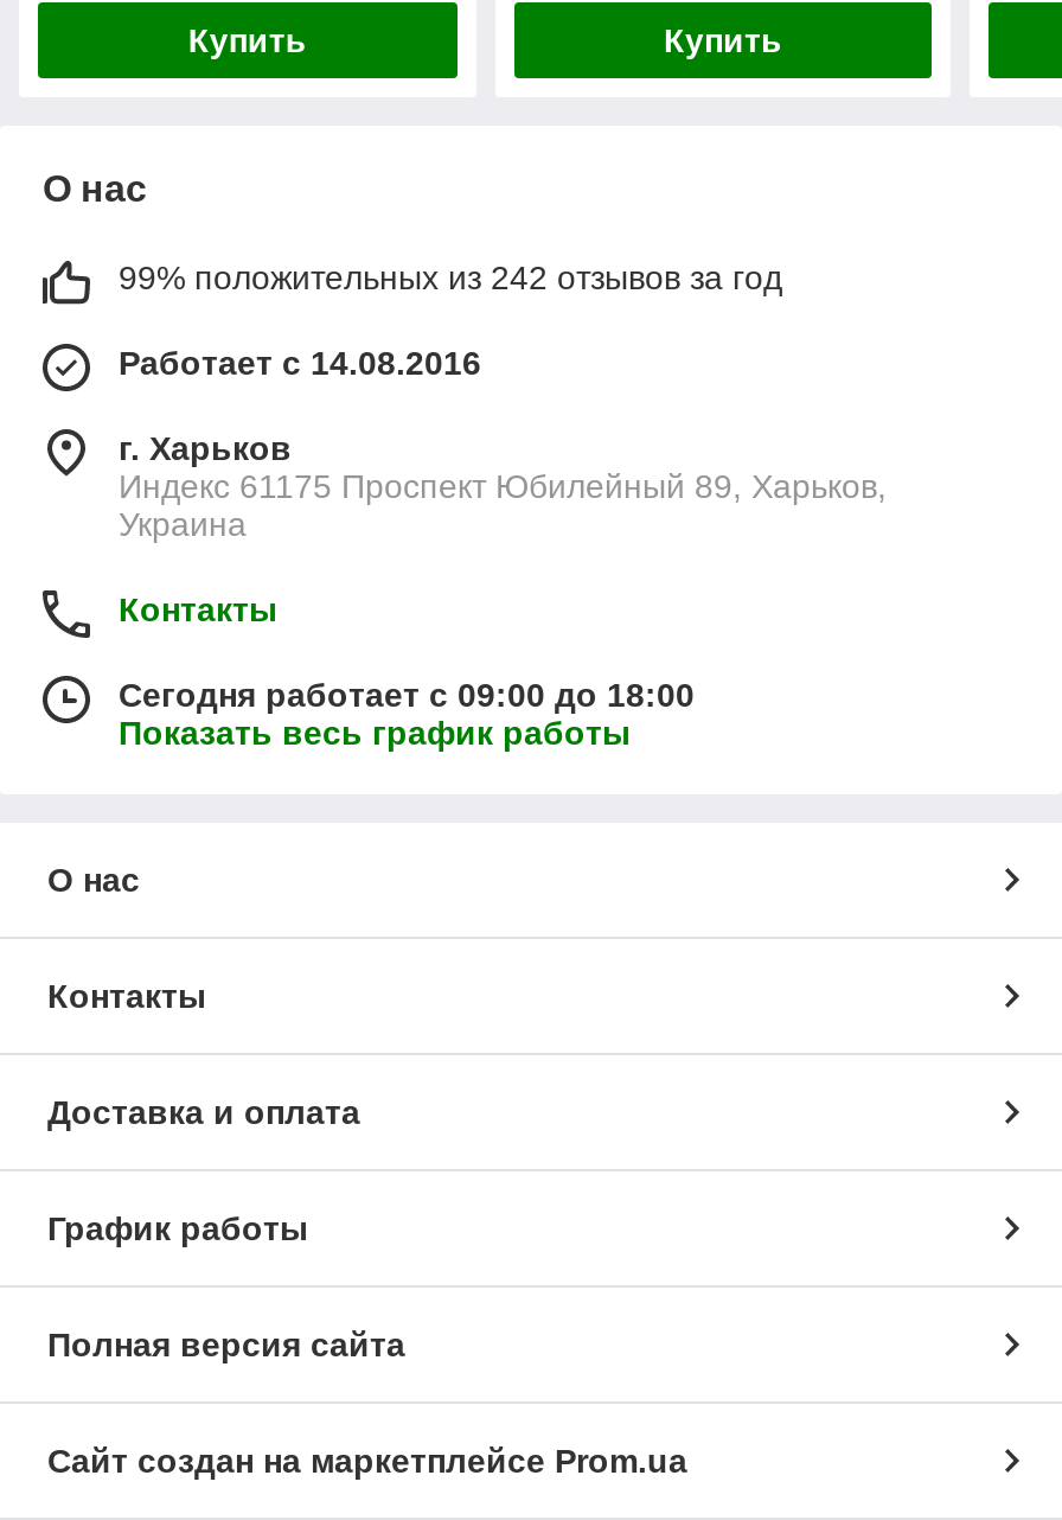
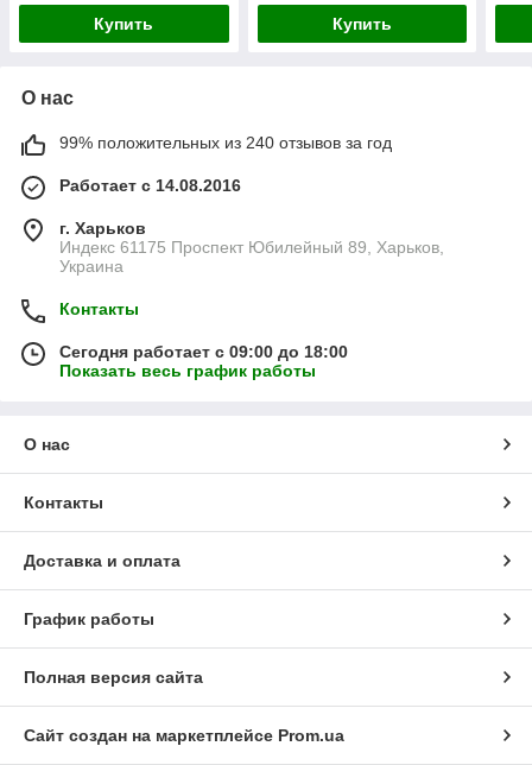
[119,258,782,296] 99% положительных из 242 отзывов за год -> [59,133,392,152] 99% положительных из 240 отзывов за год

